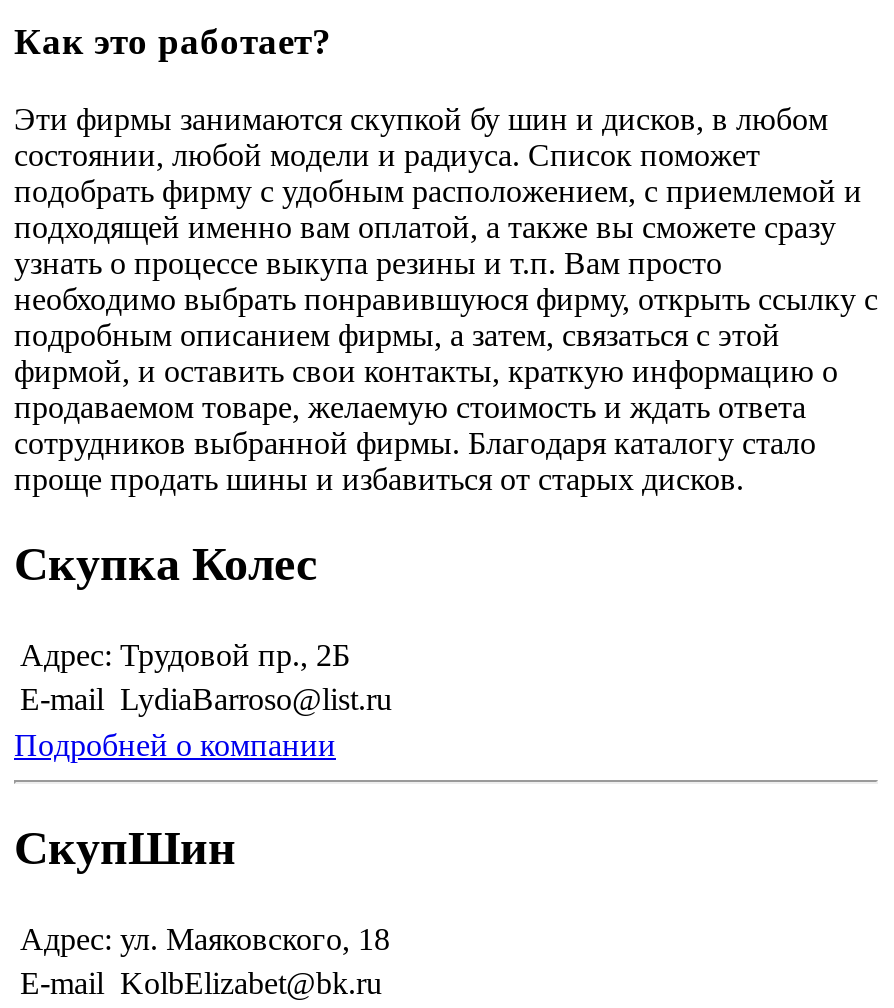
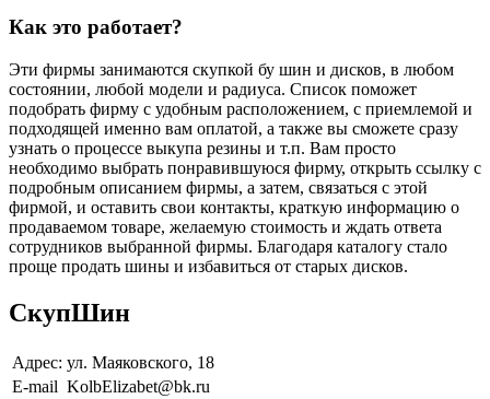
[14,537,392,761] Скупка Колес | Адрес: Трудовой пр., 2Б | E-mail LydiaBarroso@list.ru | Подробней о компании -> none

